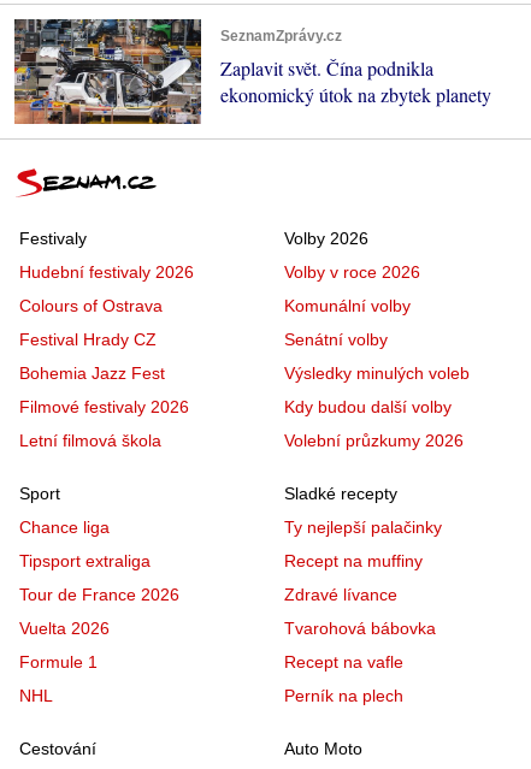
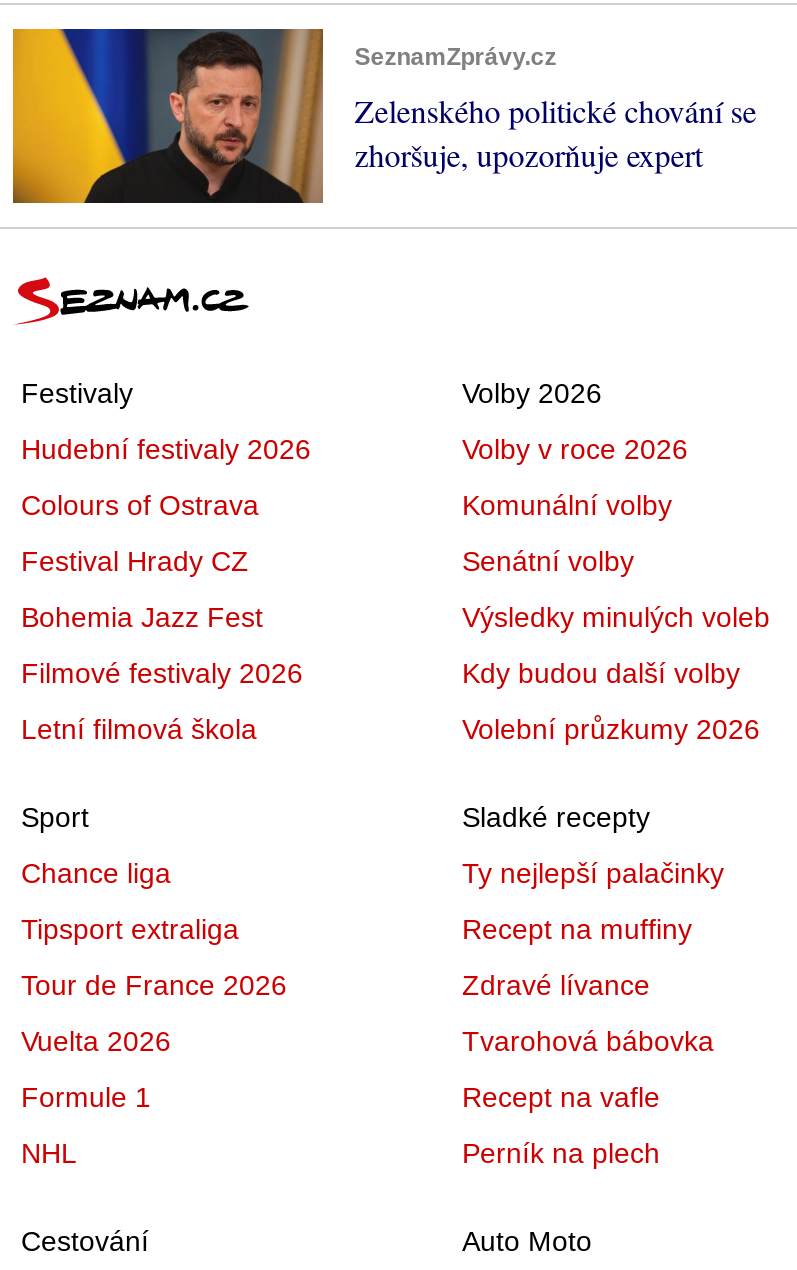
[13,18,491,125] [image] | Zaplavit svět. Čína podnikla | ekonomický útok na zbytek planety -> [11,26,756,206] [image] | Zelenského politické chování se | zhoršuje, upozorňuje expert

